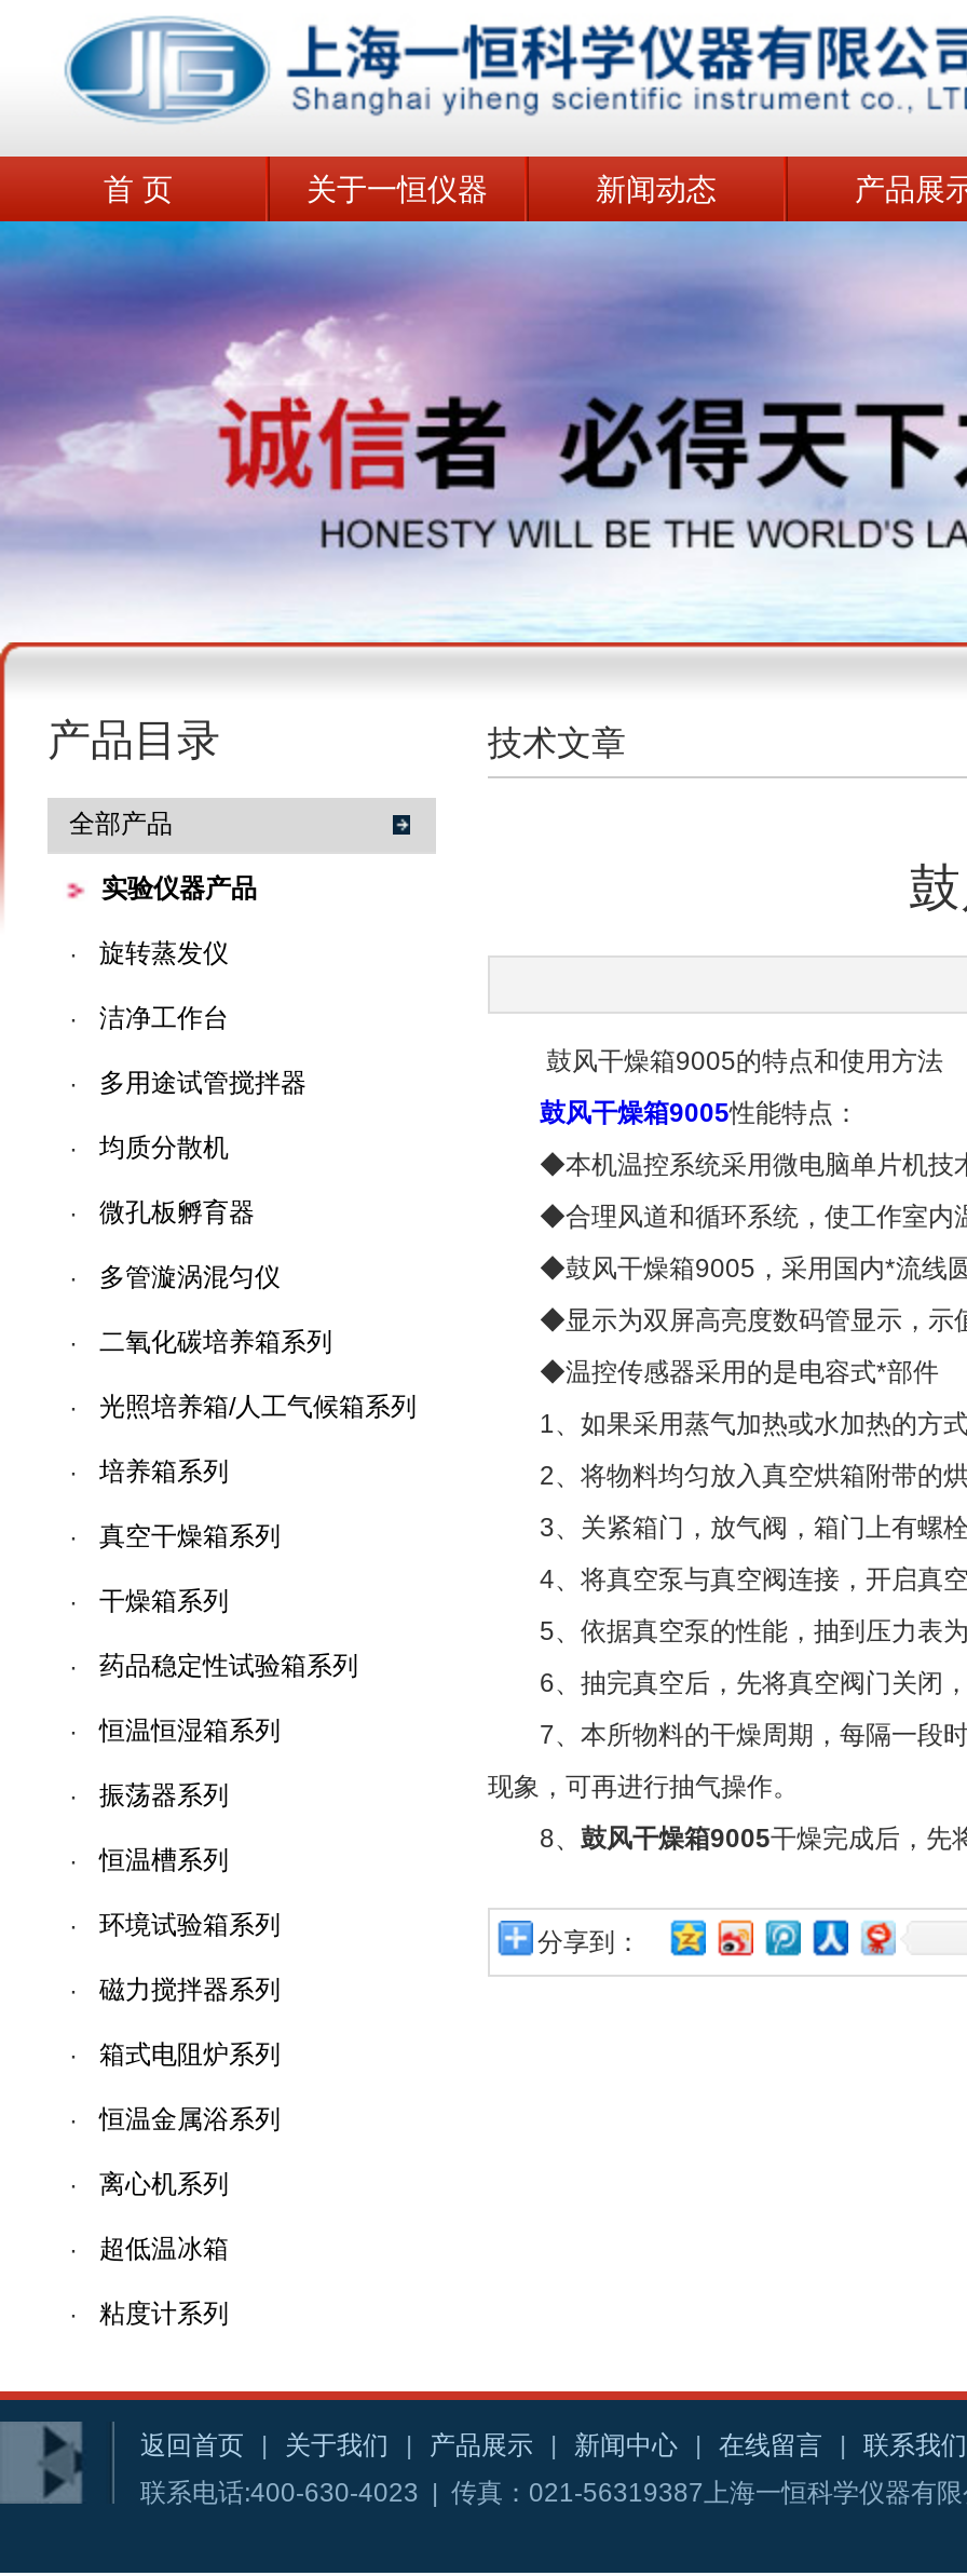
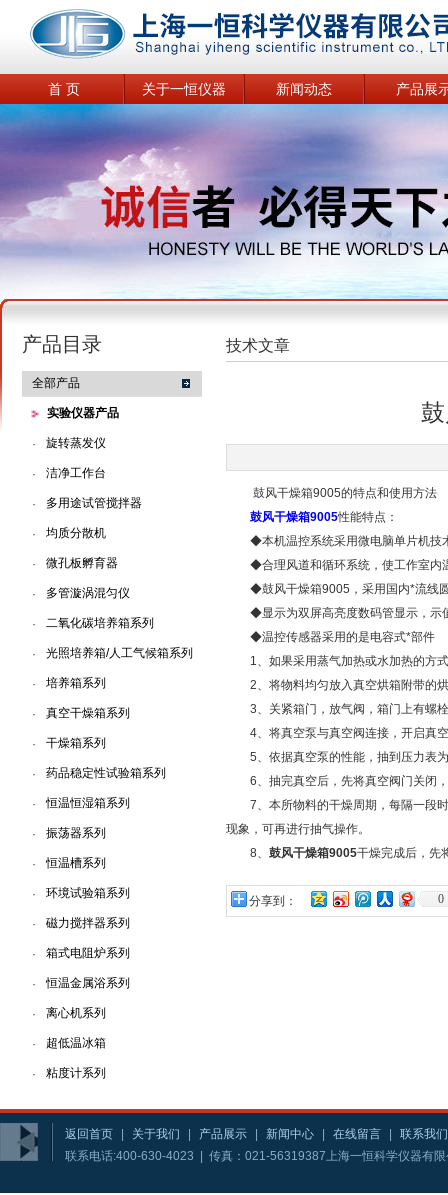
none -> [437,892,443,906] 0

